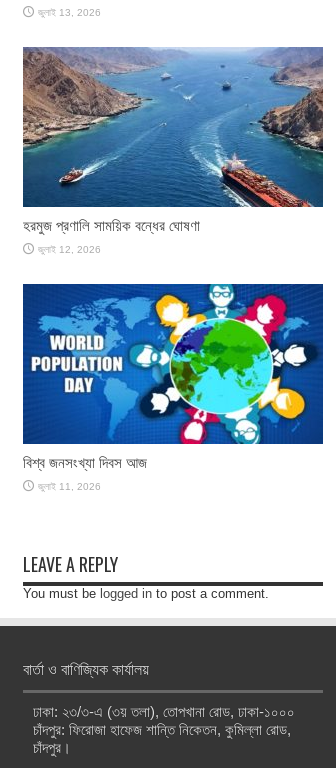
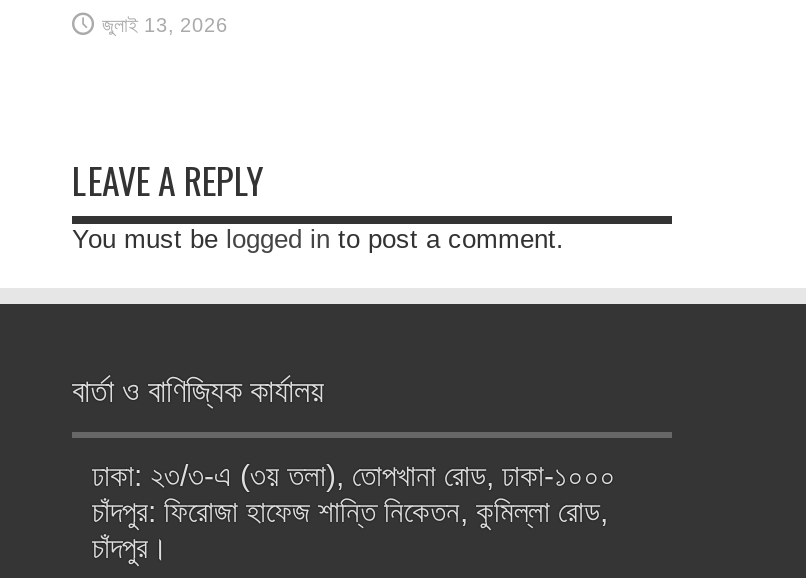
[22,46,324,255] [image] | হরমুজ প্রণালি সাময়িক বন্ধের ঘোষণা | জুলাই 12, 2026 -> none
[22,283,324,492] [image] | বিশ্ব জনসংখ্যা দিবস আজ | জুলাই 11, 2026 -> none

